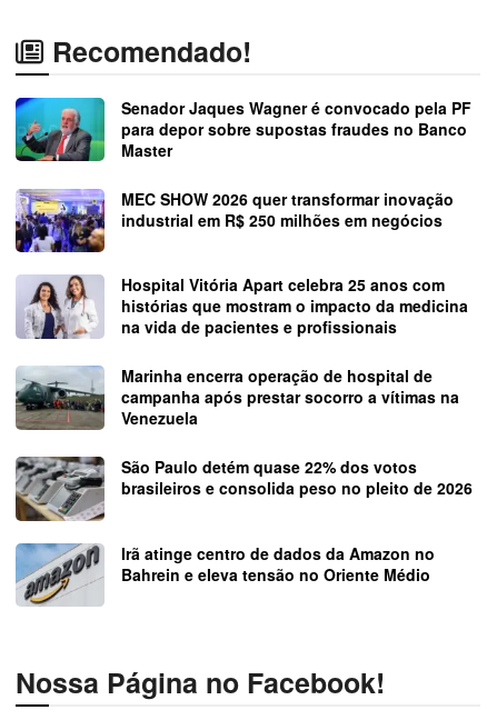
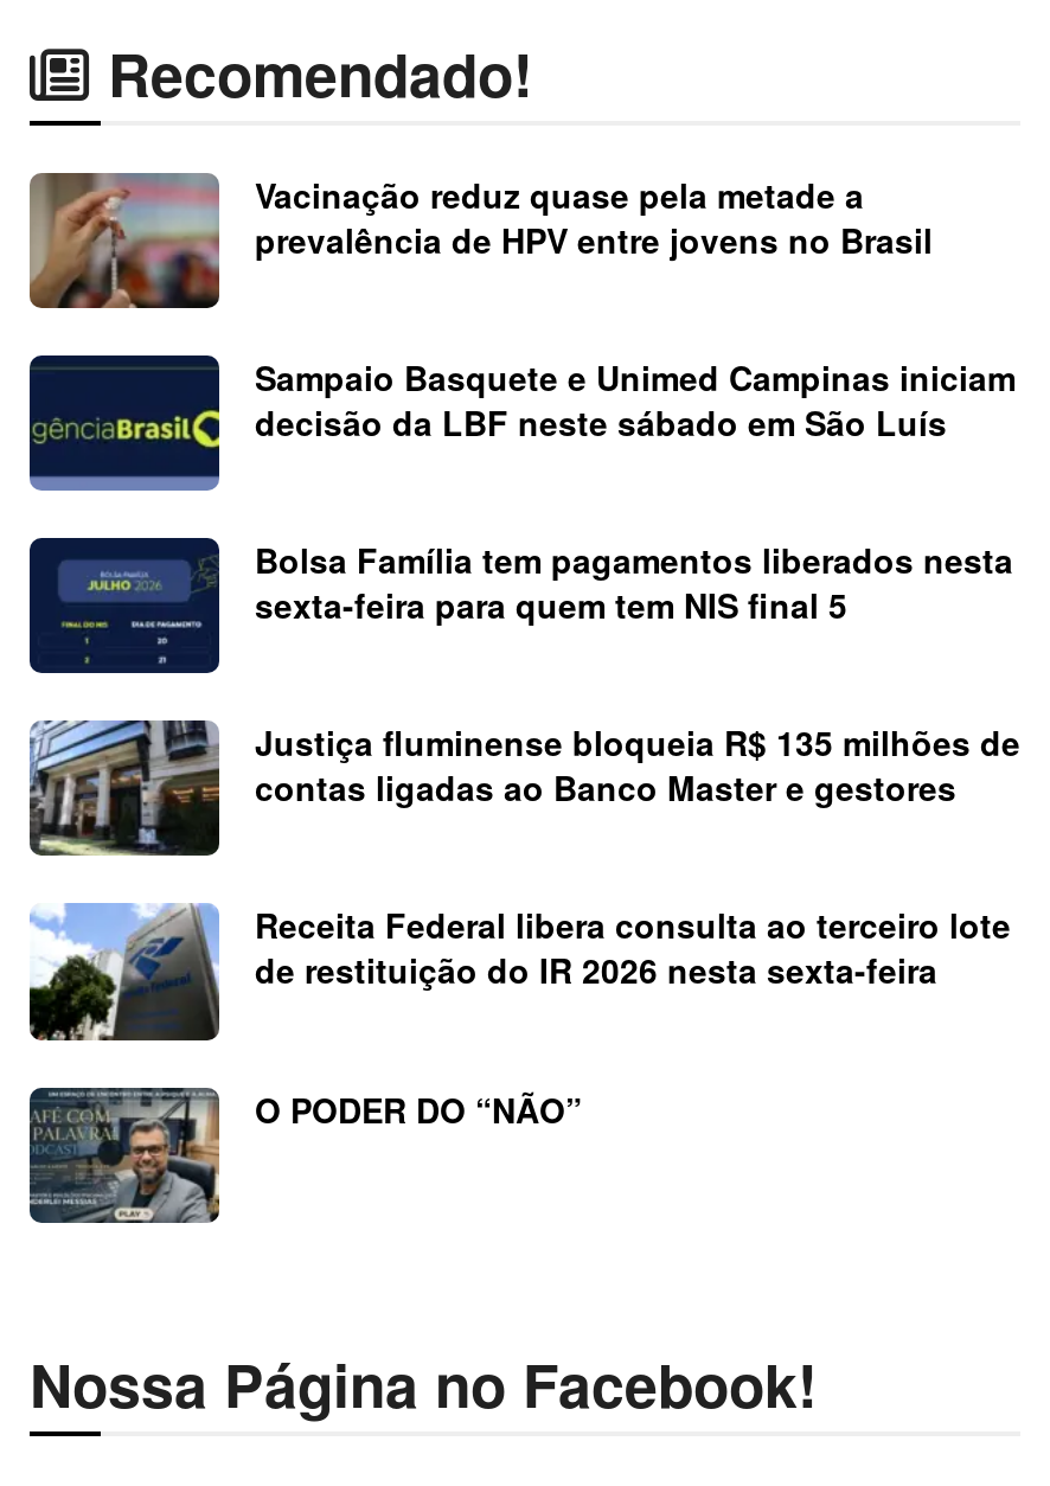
[14,97,471,162] [image] | Senador Jaques Wagner é convocado pela PF | para depor sobre supostas fraudes no Banco | Master -> [27,169,933,312] [image] | Vacinação reduz quase pela metade a | prevalência de HPV entre jovens no Brasil
[14,188,454,253] [image] | MEC SHOW 2026 quer transformar inovação | industrial em R$ 250 milhões em negócios -> [27,352,1016,494] [image] | Sampaio Basquete e Unimed Campinas iniciam | decisão da LBF neste sábado em São Luís
[16,273,468,340] [image] | Hospital Vitória Apart celebra 25 anos com | histórias que mostram o impacto da medicina | na vida de pacientes e profissionais -> [27,534,1013,677] [image] | Bolsa Família tem pagamentos liberados nesta | sexta-feira para quem tem NIS final 5
[16,364,459,431] [image] | Marinha encerra operação de hospital de | campanha após prestar socorro a vítimas na | Venezuela -> [30,719,1020,859] [image] | Justiça fluminense bloqueia R$ 135 milhões de | contas ligadas ao Banco Master e gestores
[14,456,473,521] [image] | São Paulo detém quase 22% dos votos | brasileiros e consolida peso no pleito de 2026 -> [30,902,1011,1042] [image] | Receita Federal libera consulta ao terceiro lote | de restituição do IR 2026 nesta sexta-feira
[14,542,435,607] [image] | Irã atinge centro de dados da Amazon no | Bahrein e eleva tensão no Oriente Médio -> [27,1085,582,1224] [image] | O PODER DO “NÃO”

